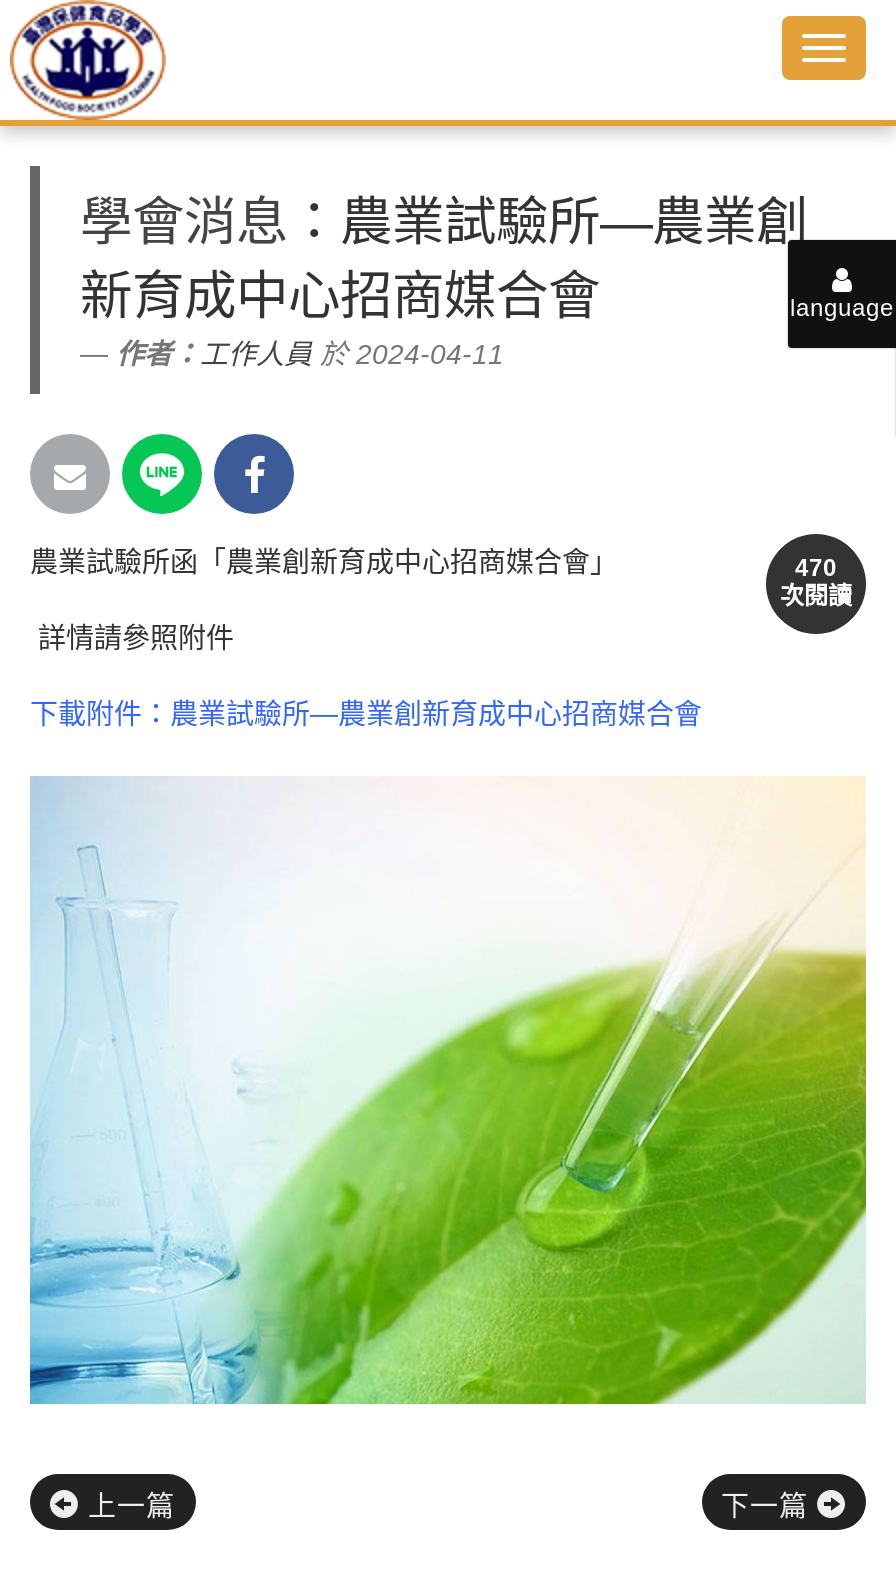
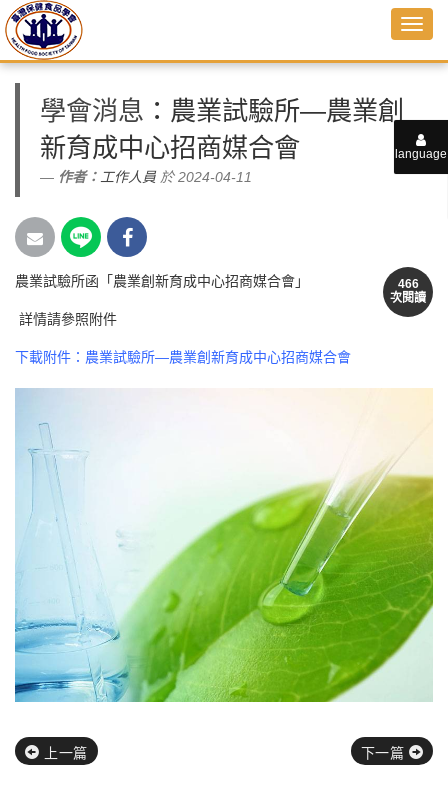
[795,554,837,582] 470 -> [397,277,418,291] 466

